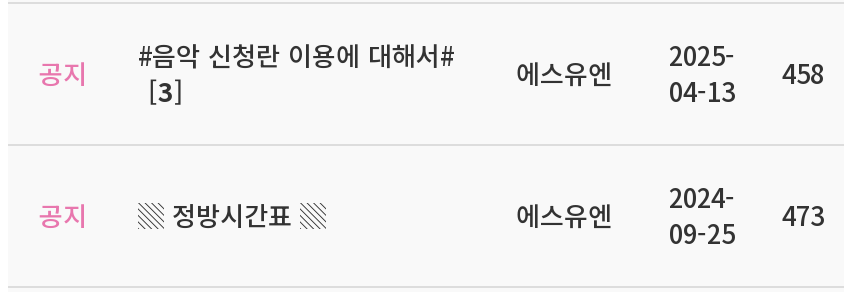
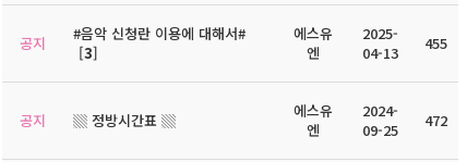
[782,53,824,91] 458 -> [424,32,447,53] 455
[782,195,824,233] 473 -> [424,109,447,130] 472

